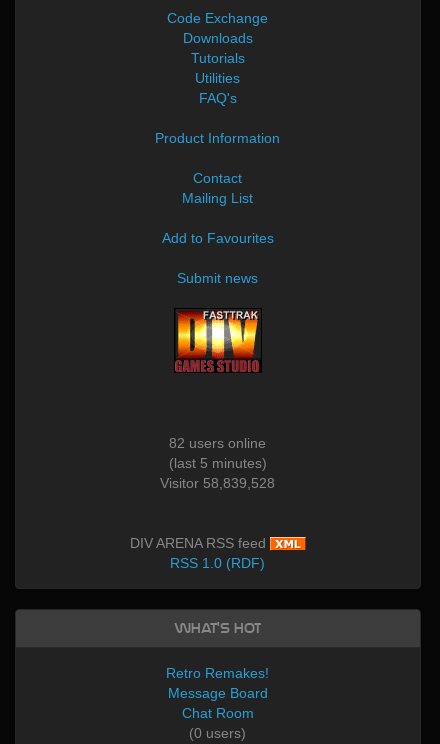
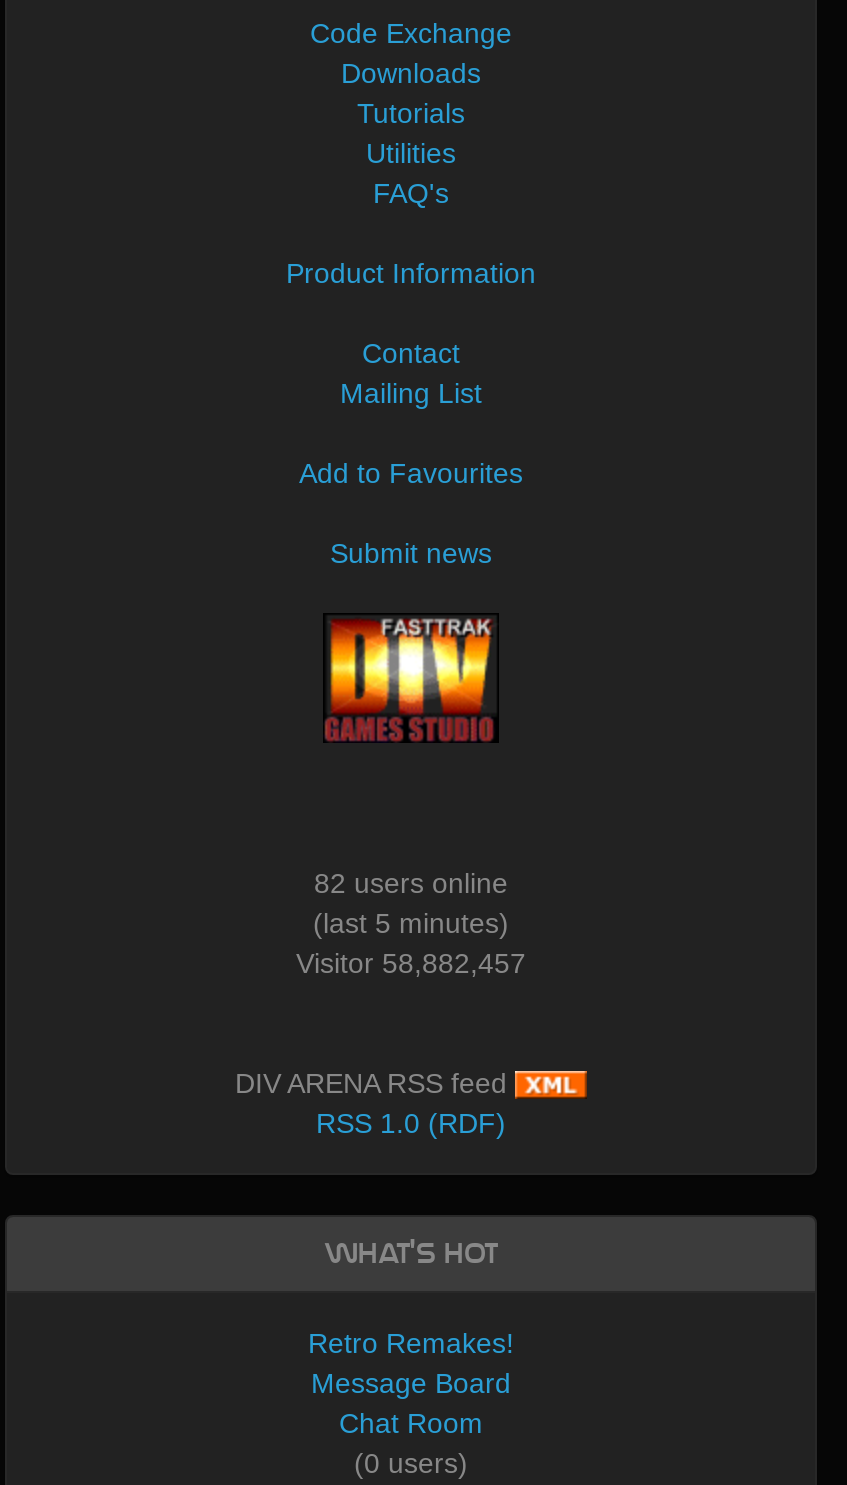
[160,475,275,491] Visitor 58,839,528 -> [296,947,526,979] Visitor 58,882,457

